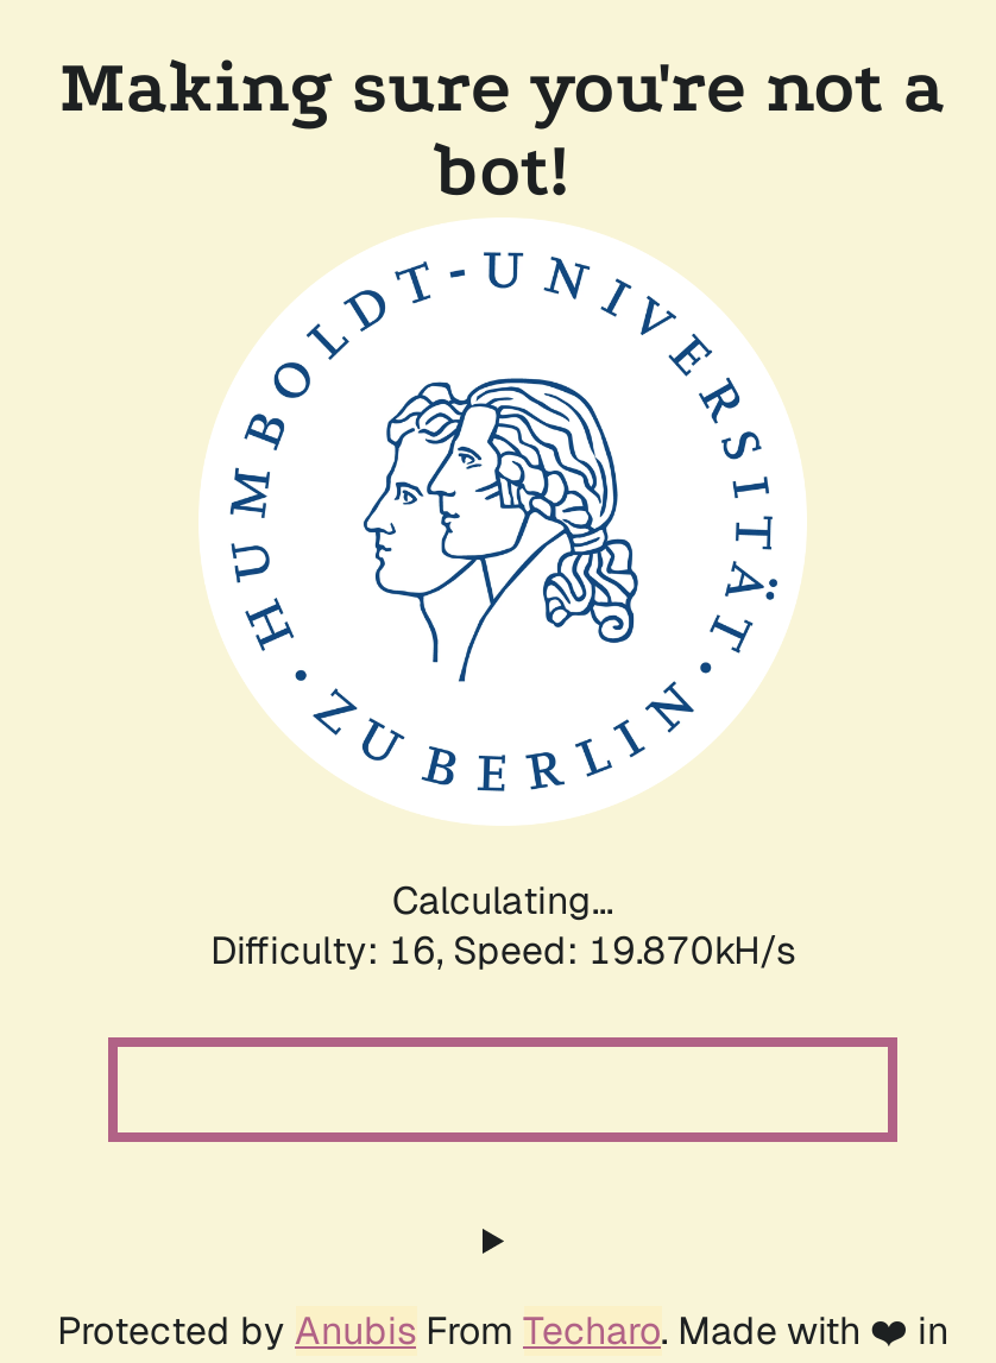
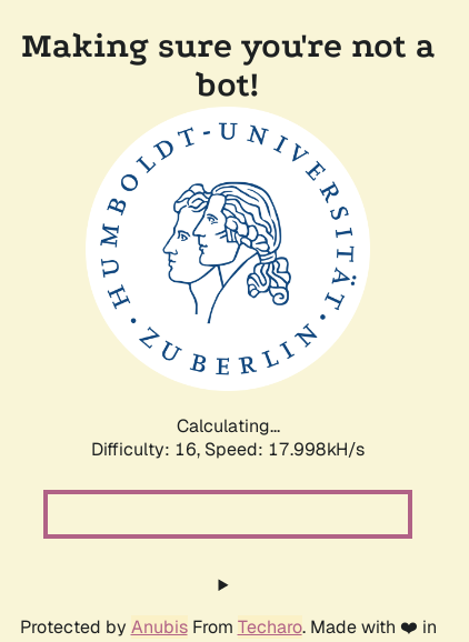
[210,926,795,976] Difficulty: 16, Speed: 19.870kH/s -> [91,438,365,461] Difficulty: 16, Speed: 17.998kH/s

